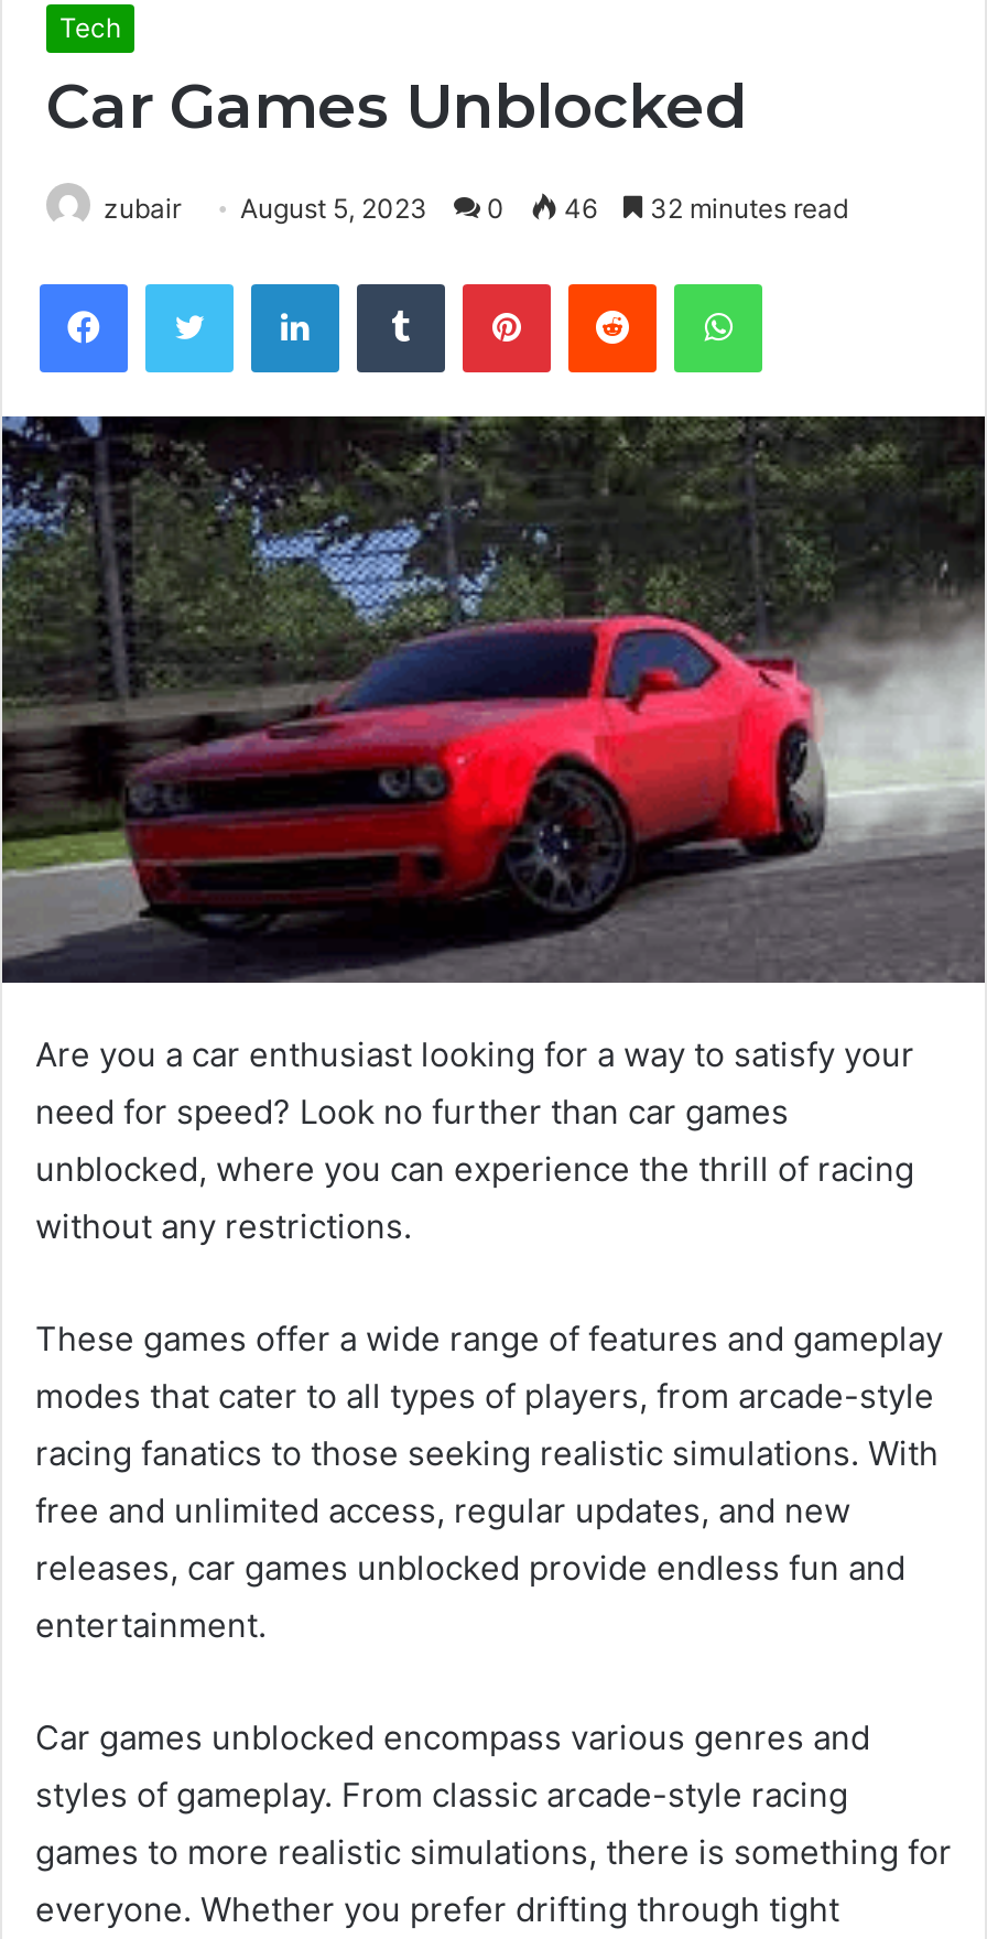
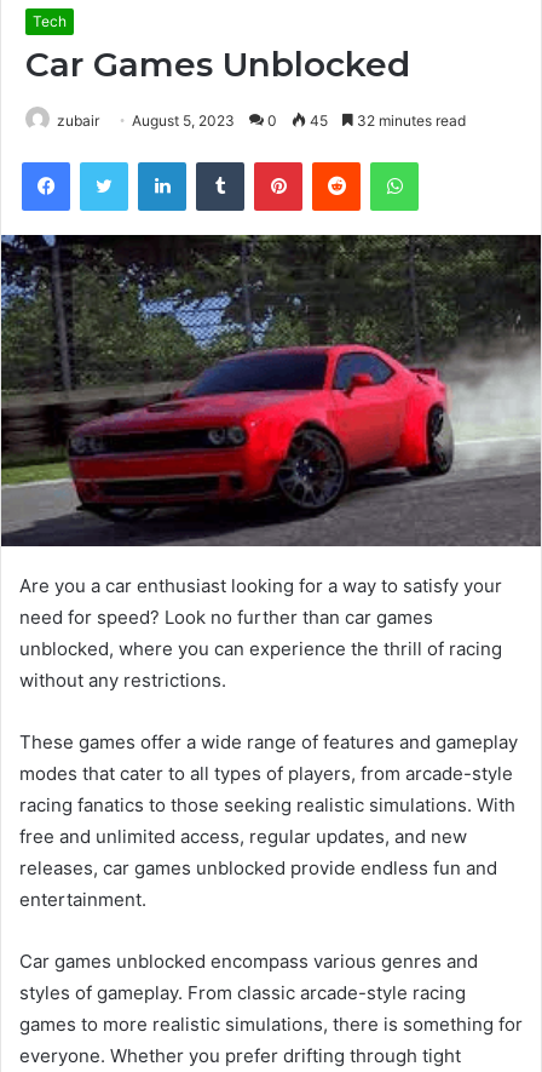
[104,192,848,225] zubair August 5, 2023 0 46 32 minutes read -> [57,112,466,130] zubair August 5, 2023 0 45 32 minutes read

